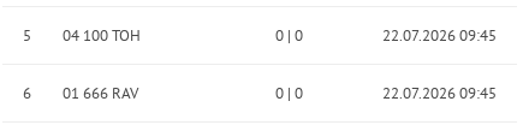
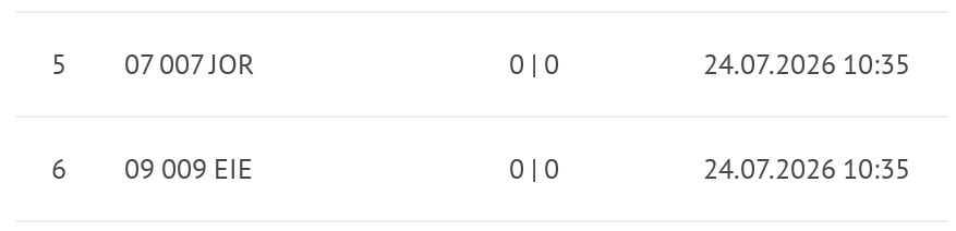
[22,25,141,46] 5 04 100 TOH -> [51,46,255,83] 5 07 007 JOR
[382,25,496,46] 22.07.2026 09:45 -> [703,46,910,83] 24.07.2026 10:35
[22,83,138,103] 6 01 666 RAV -> [51,150,253,187] 6 09 009 EIE
[382,83,496,103] 22.07.2026 09:45 -> [703,150,910,187] 24.07.2026 10:35

